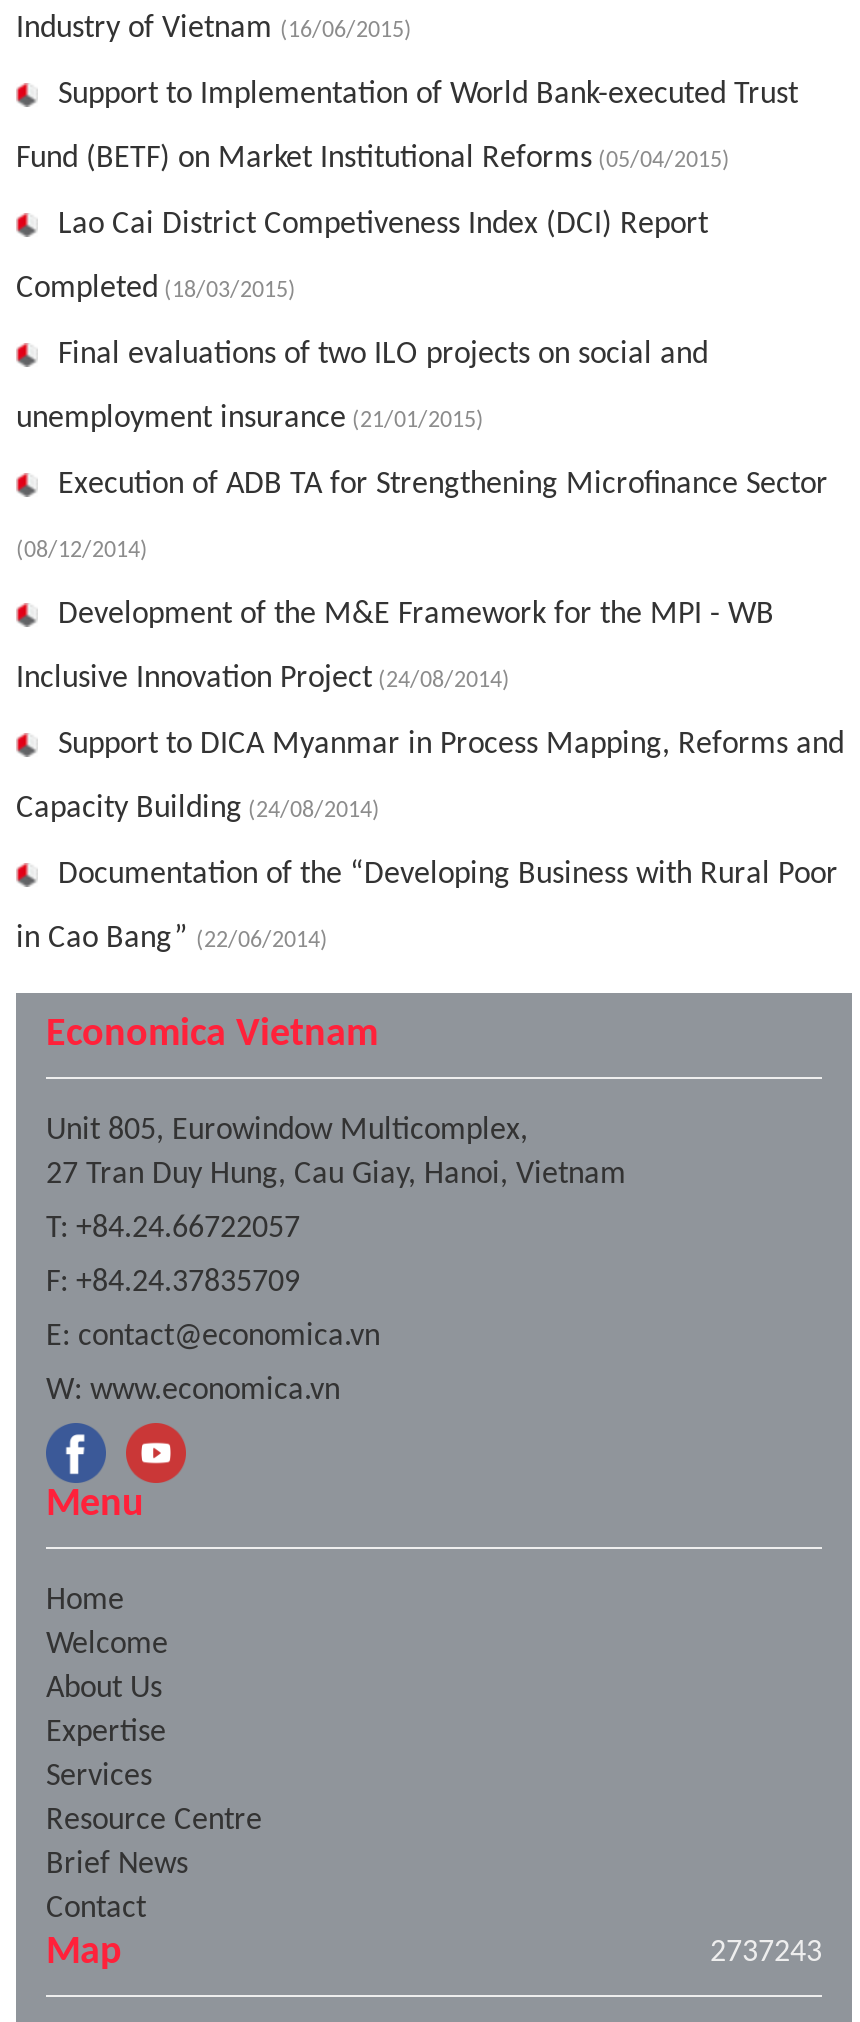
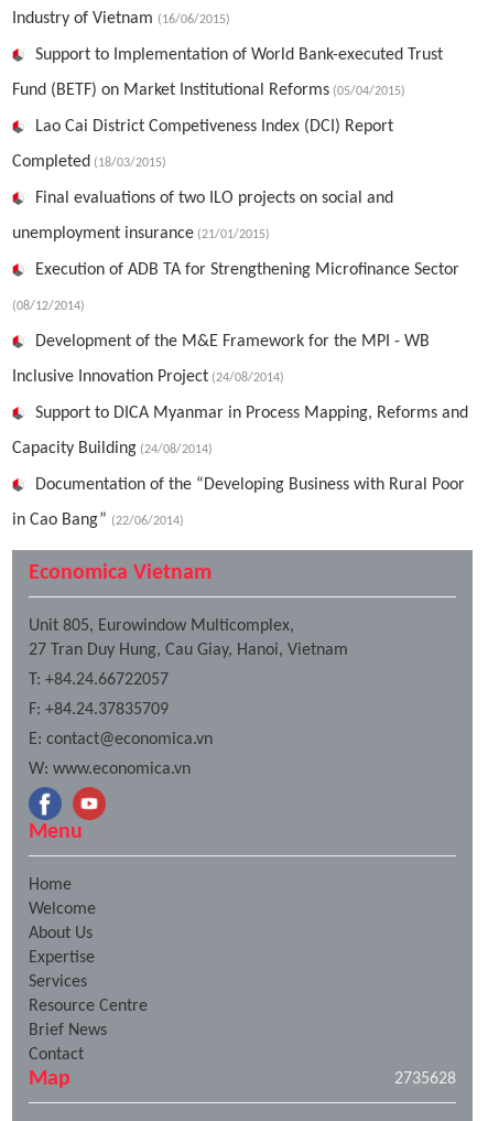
[710,1937,822,1969] 2737243 -> [394,1070,456,1088] 2735628

